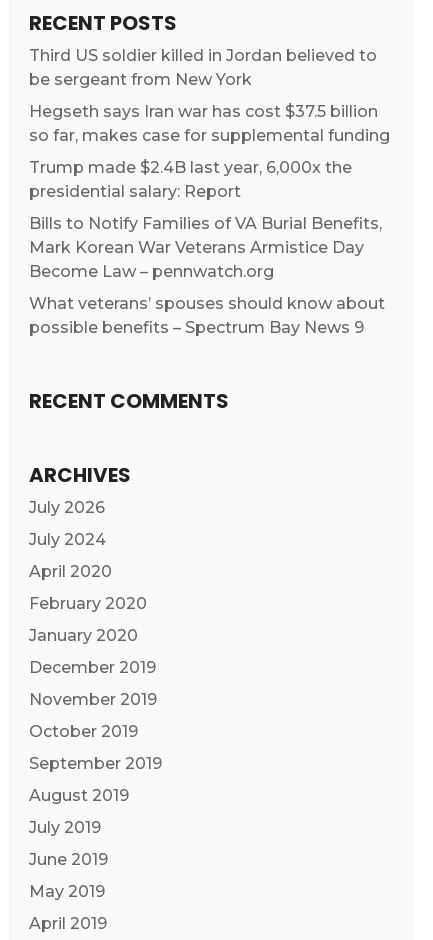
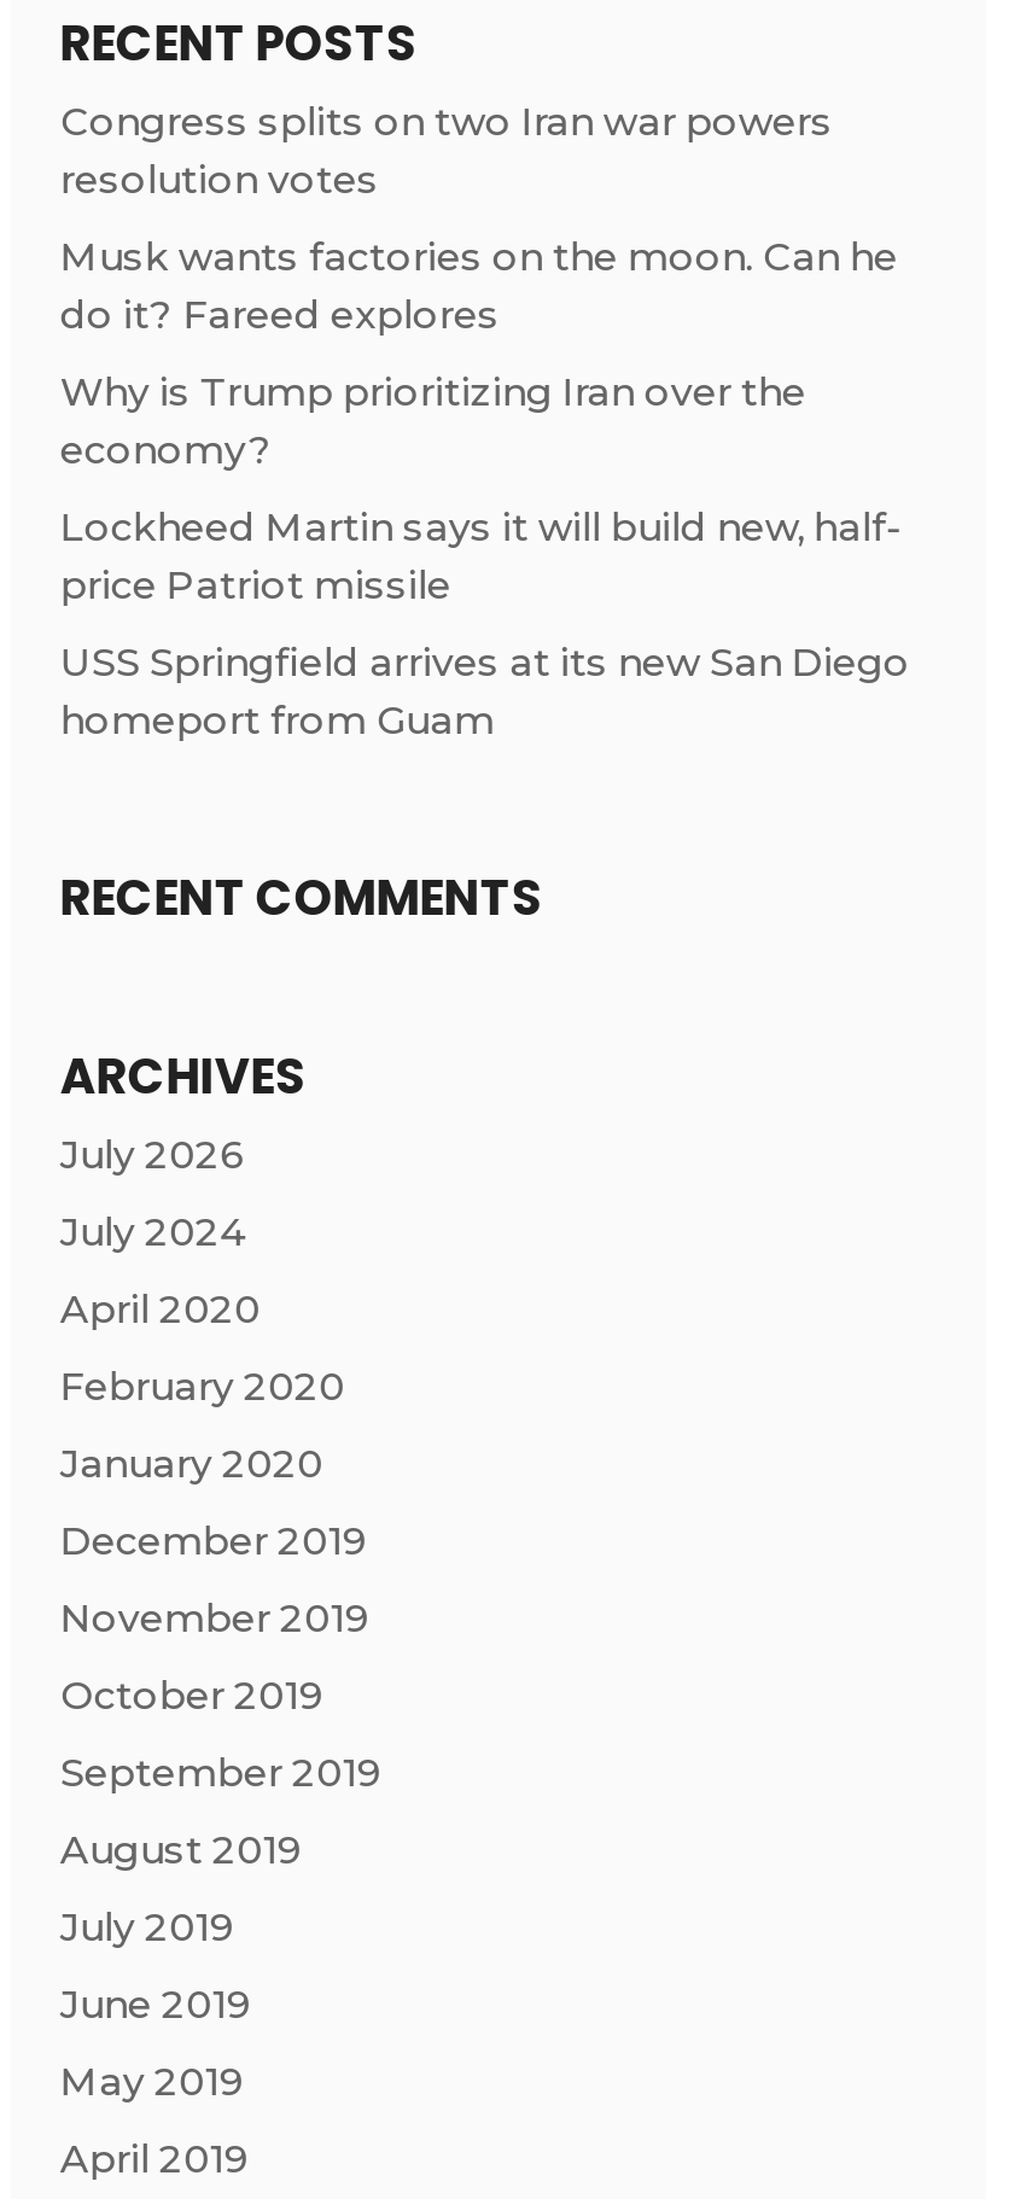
[29,46,377,89] Third US soldier killed in Jordan believed to | be sergeant from New York -> [60,100,833,204] Congress splits on two Iran war powers | resolution votes
[29,102,390,145] Hegseth says Iran war has cost $37.5 billion | so far, makes case for supplemental funding -> [60,236,898,339] Musk wants factories on the moon. Can he | do it? Fareed explores
[29,158,352,201] Trump made $2.4B last year, 6,000x the | presidential salary: Report -> [60,371,806,475] Why is Trump prioritizing Iran over the | economy?
[29,214,382,281] Bills to Notify Families of VA Burial Benefits, | Mark Korean War Veterans Armistice Day | Become Law – pennwatch.org -> [60,506,900,610] Lockheed Martin says it will build new, half- | price Patriot missile
[29,294,385,337] What veterans’ spouses should know about | possible benefits – Spectrum Bay News 9 -> [60,641,910,745] USS Springfield arrives at its new San Diego | homeport from Guam

